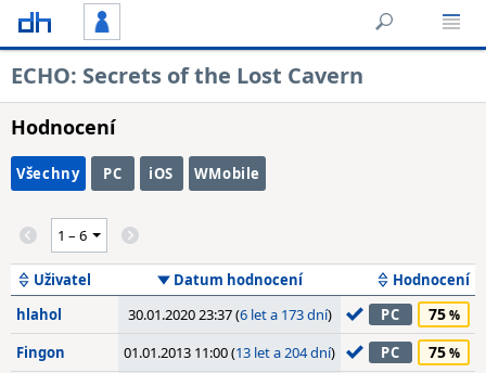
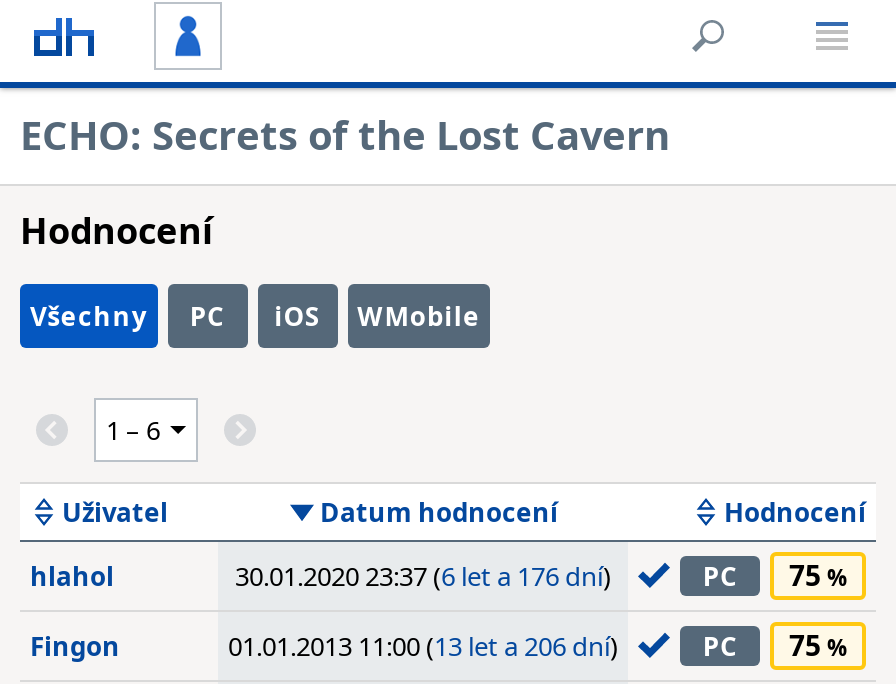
[127,305,331,324] 30.01.2020 23:37 (6 let a 173 dní) -> [235,558,611,594] 30.01.2020 23:37 (6 let a 176 dní)
[124,343,335,362] 01.01.2013 11:00 (13 let a 204 dní) -> [228,628,618,664] 01.01.2013 11:00 (13 let a 206 dní)

